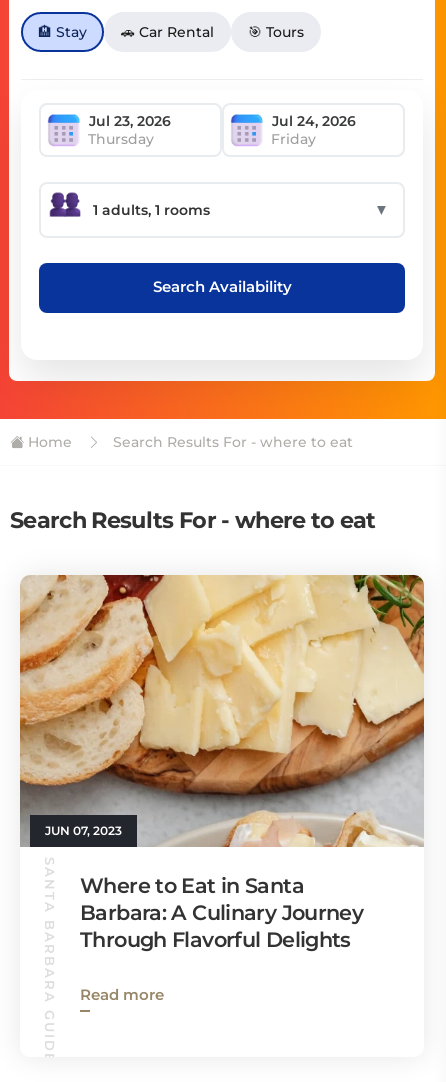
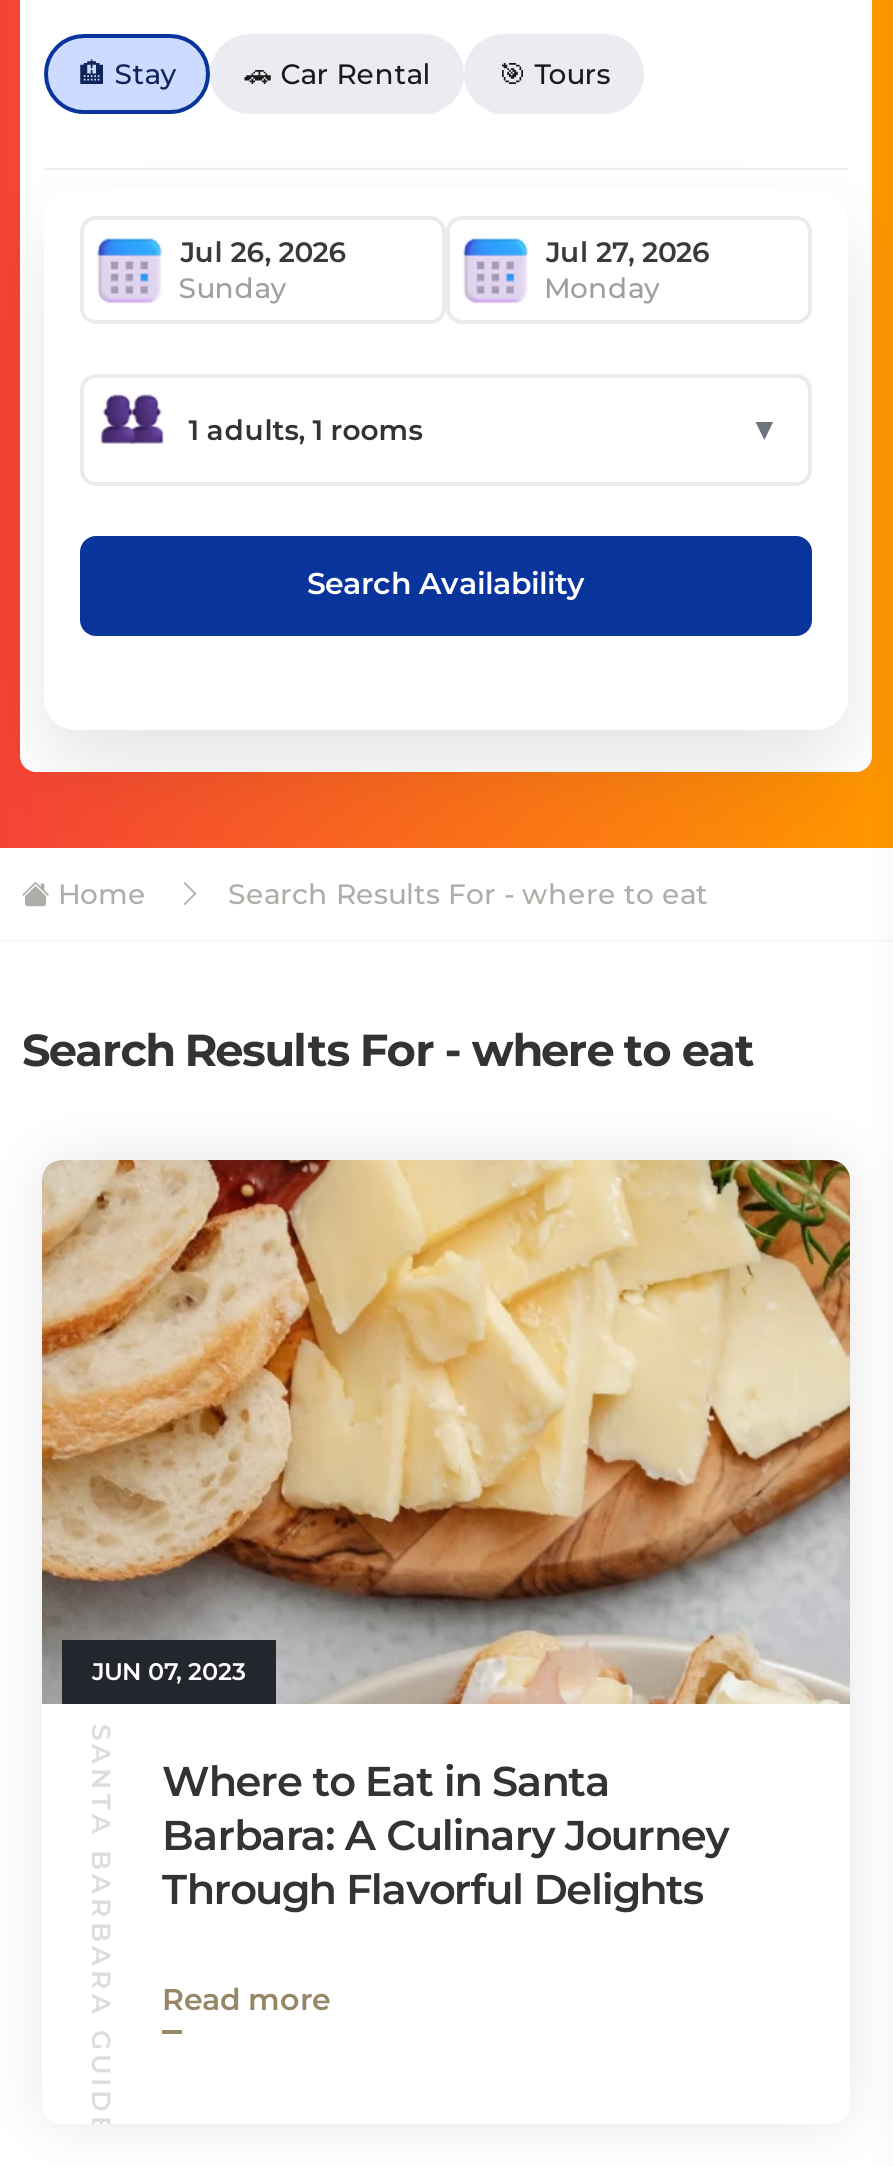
[88,129,316,147] Thursday | Friday -> [178,269,660,305] Sunday | Monday

